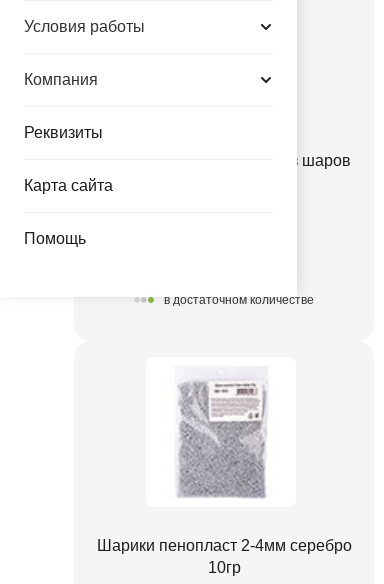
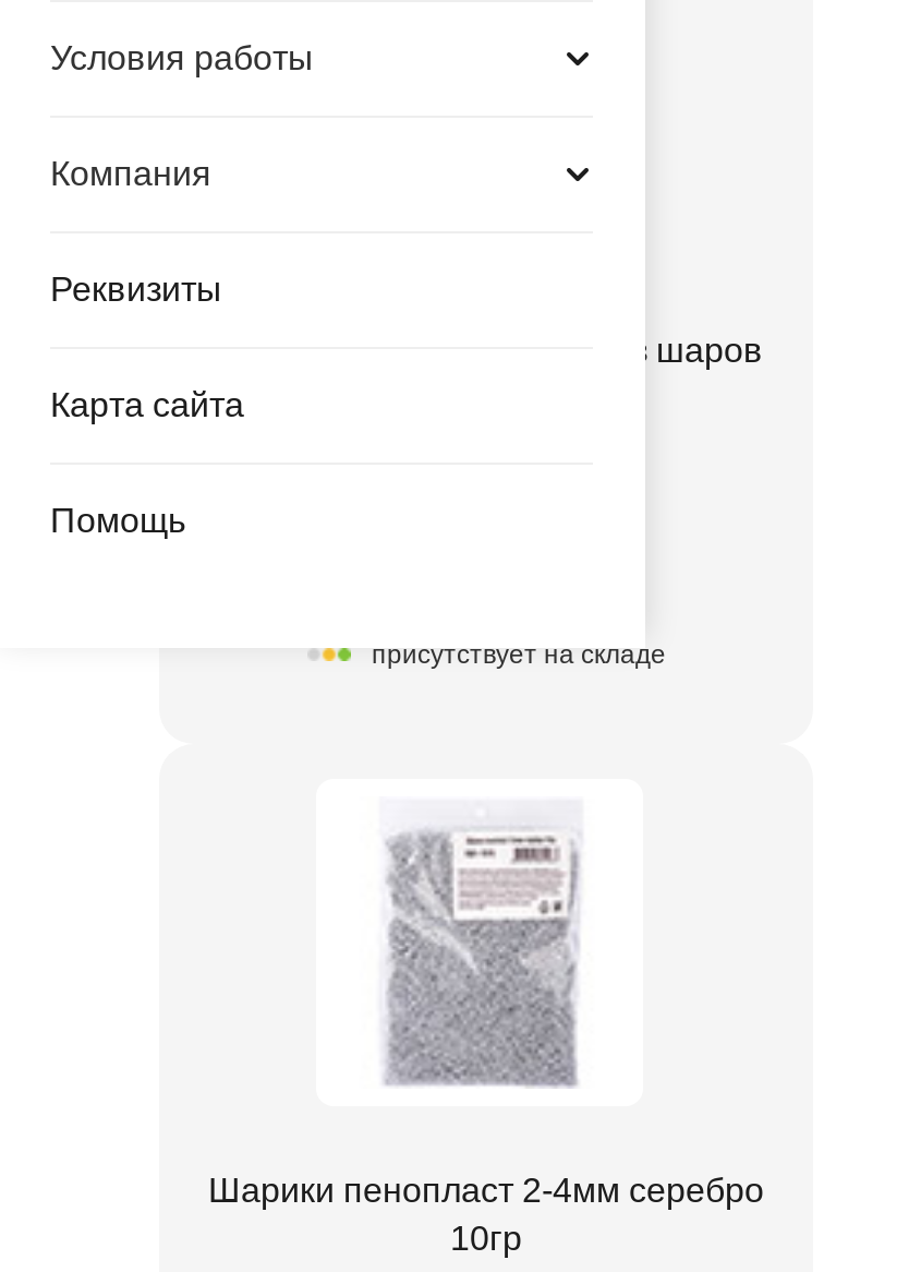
[164,293,314,307] в достаточном количестве -> [372,640,666,670] присутствует на складе

